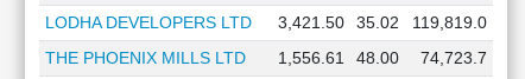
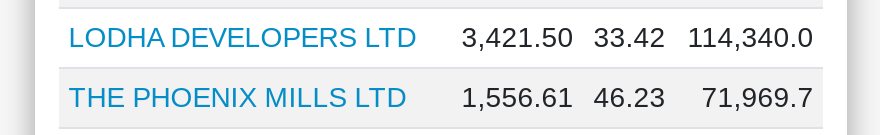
[357,13,399,32] 35.02 -> [593,21,665,53] 33.42
[412,13,487,32] 119,819.0 -> [687,21,813,53] 114,340.0
[357,48,399,67] 48.00 -> [593,81,665,113] 46.23
[421,48,487,67] 74,723.7 -> [701,81,813,113] 71,969.7

